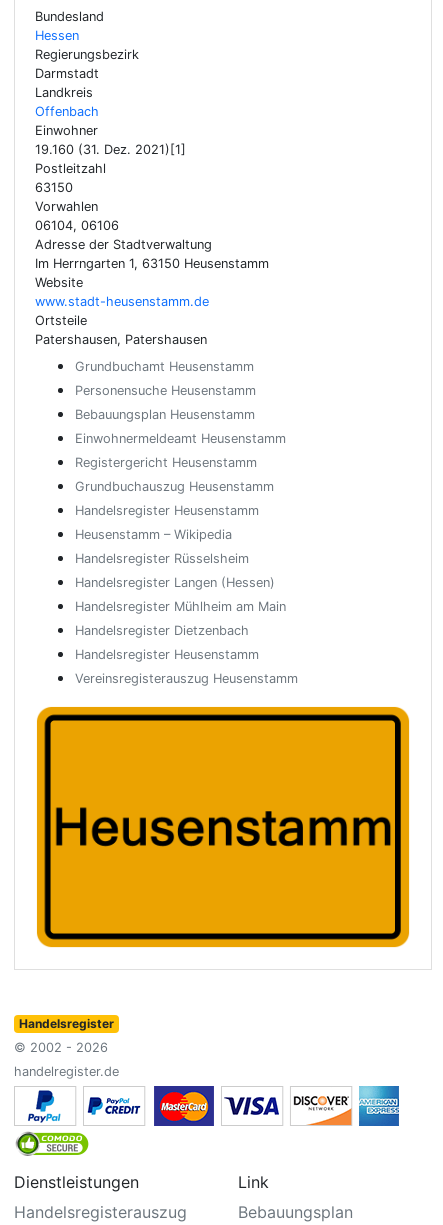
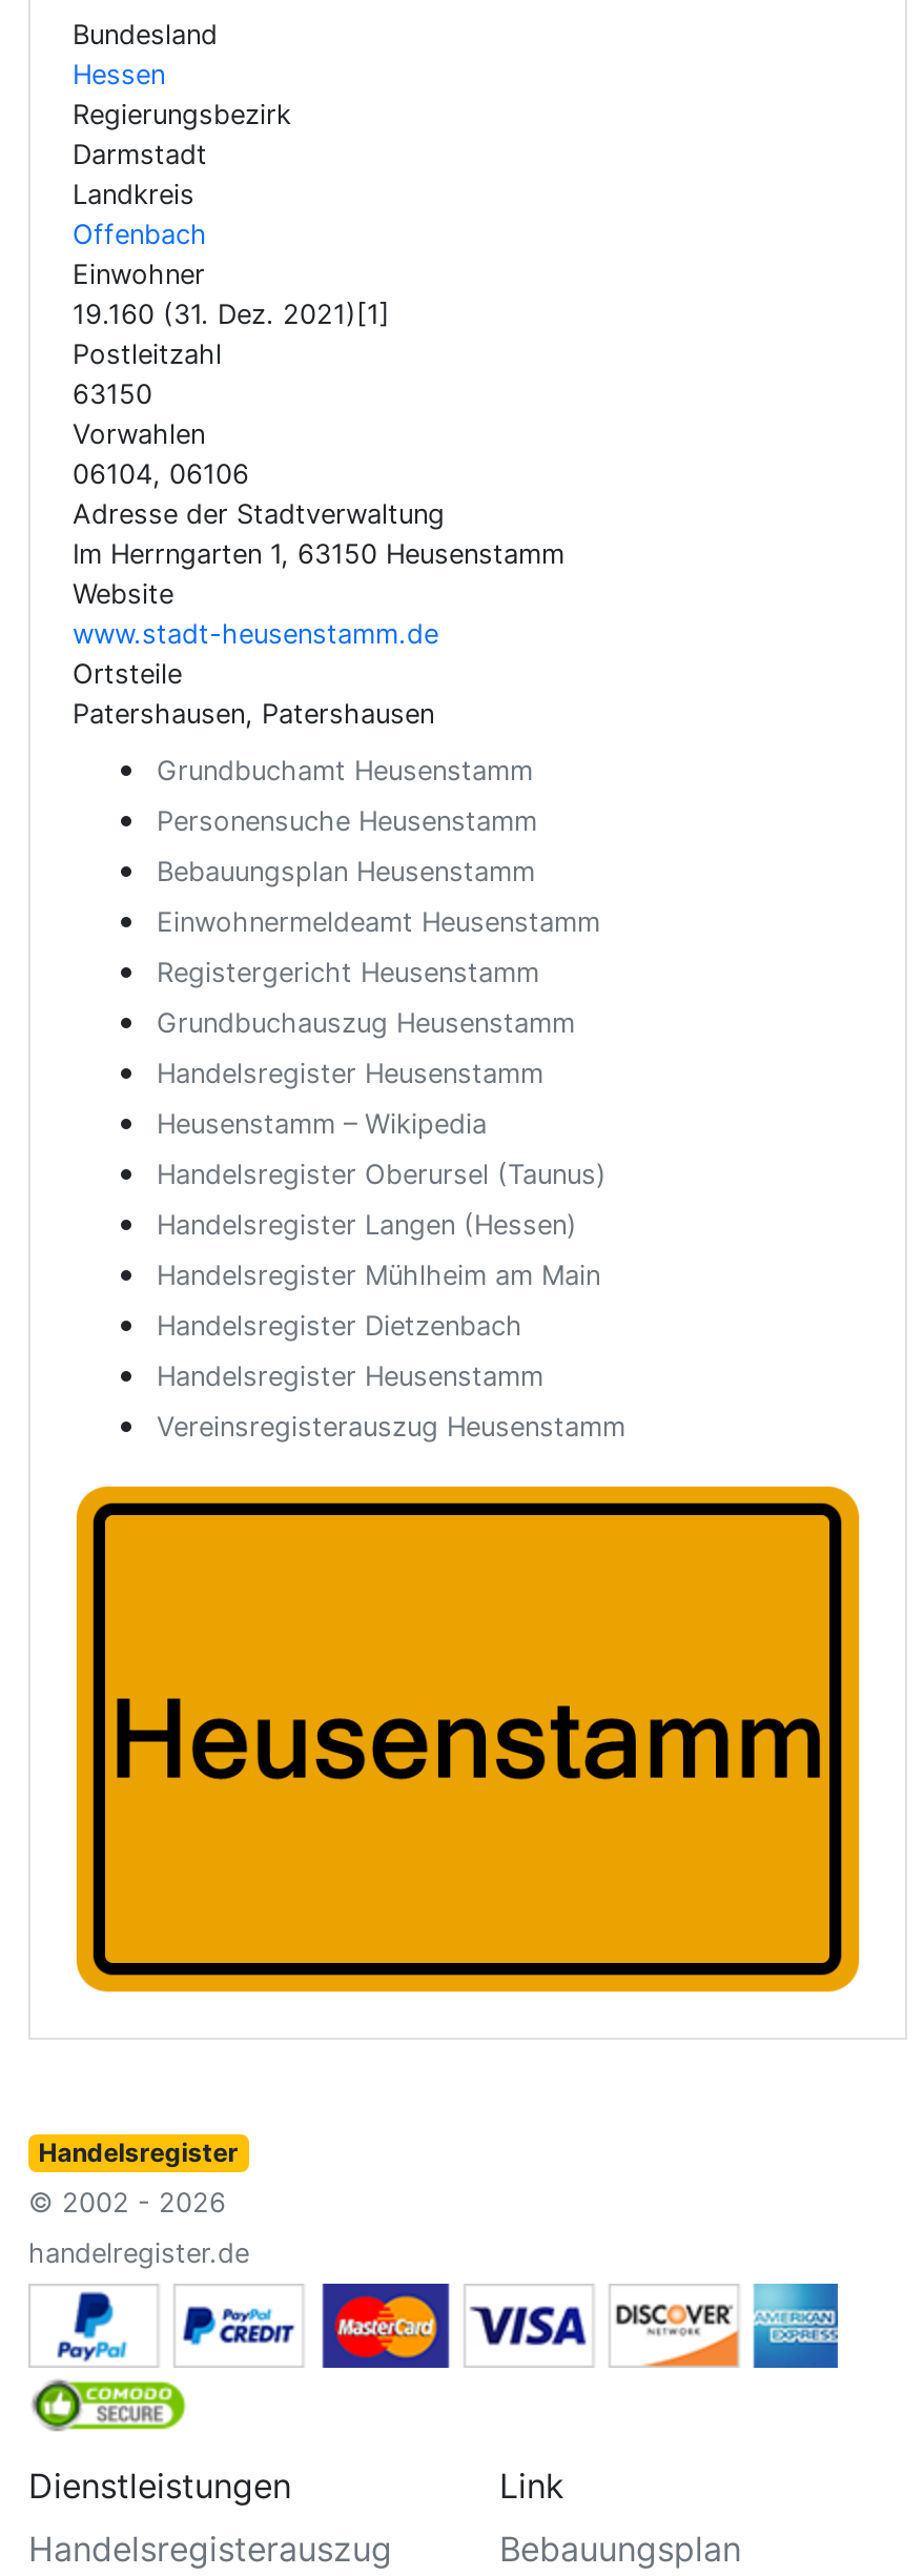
[75,551,249,566] Handelsregister Rüsselsheim -> [157,1159,607,1190] Handelsregister Oberursel (Taunus)

